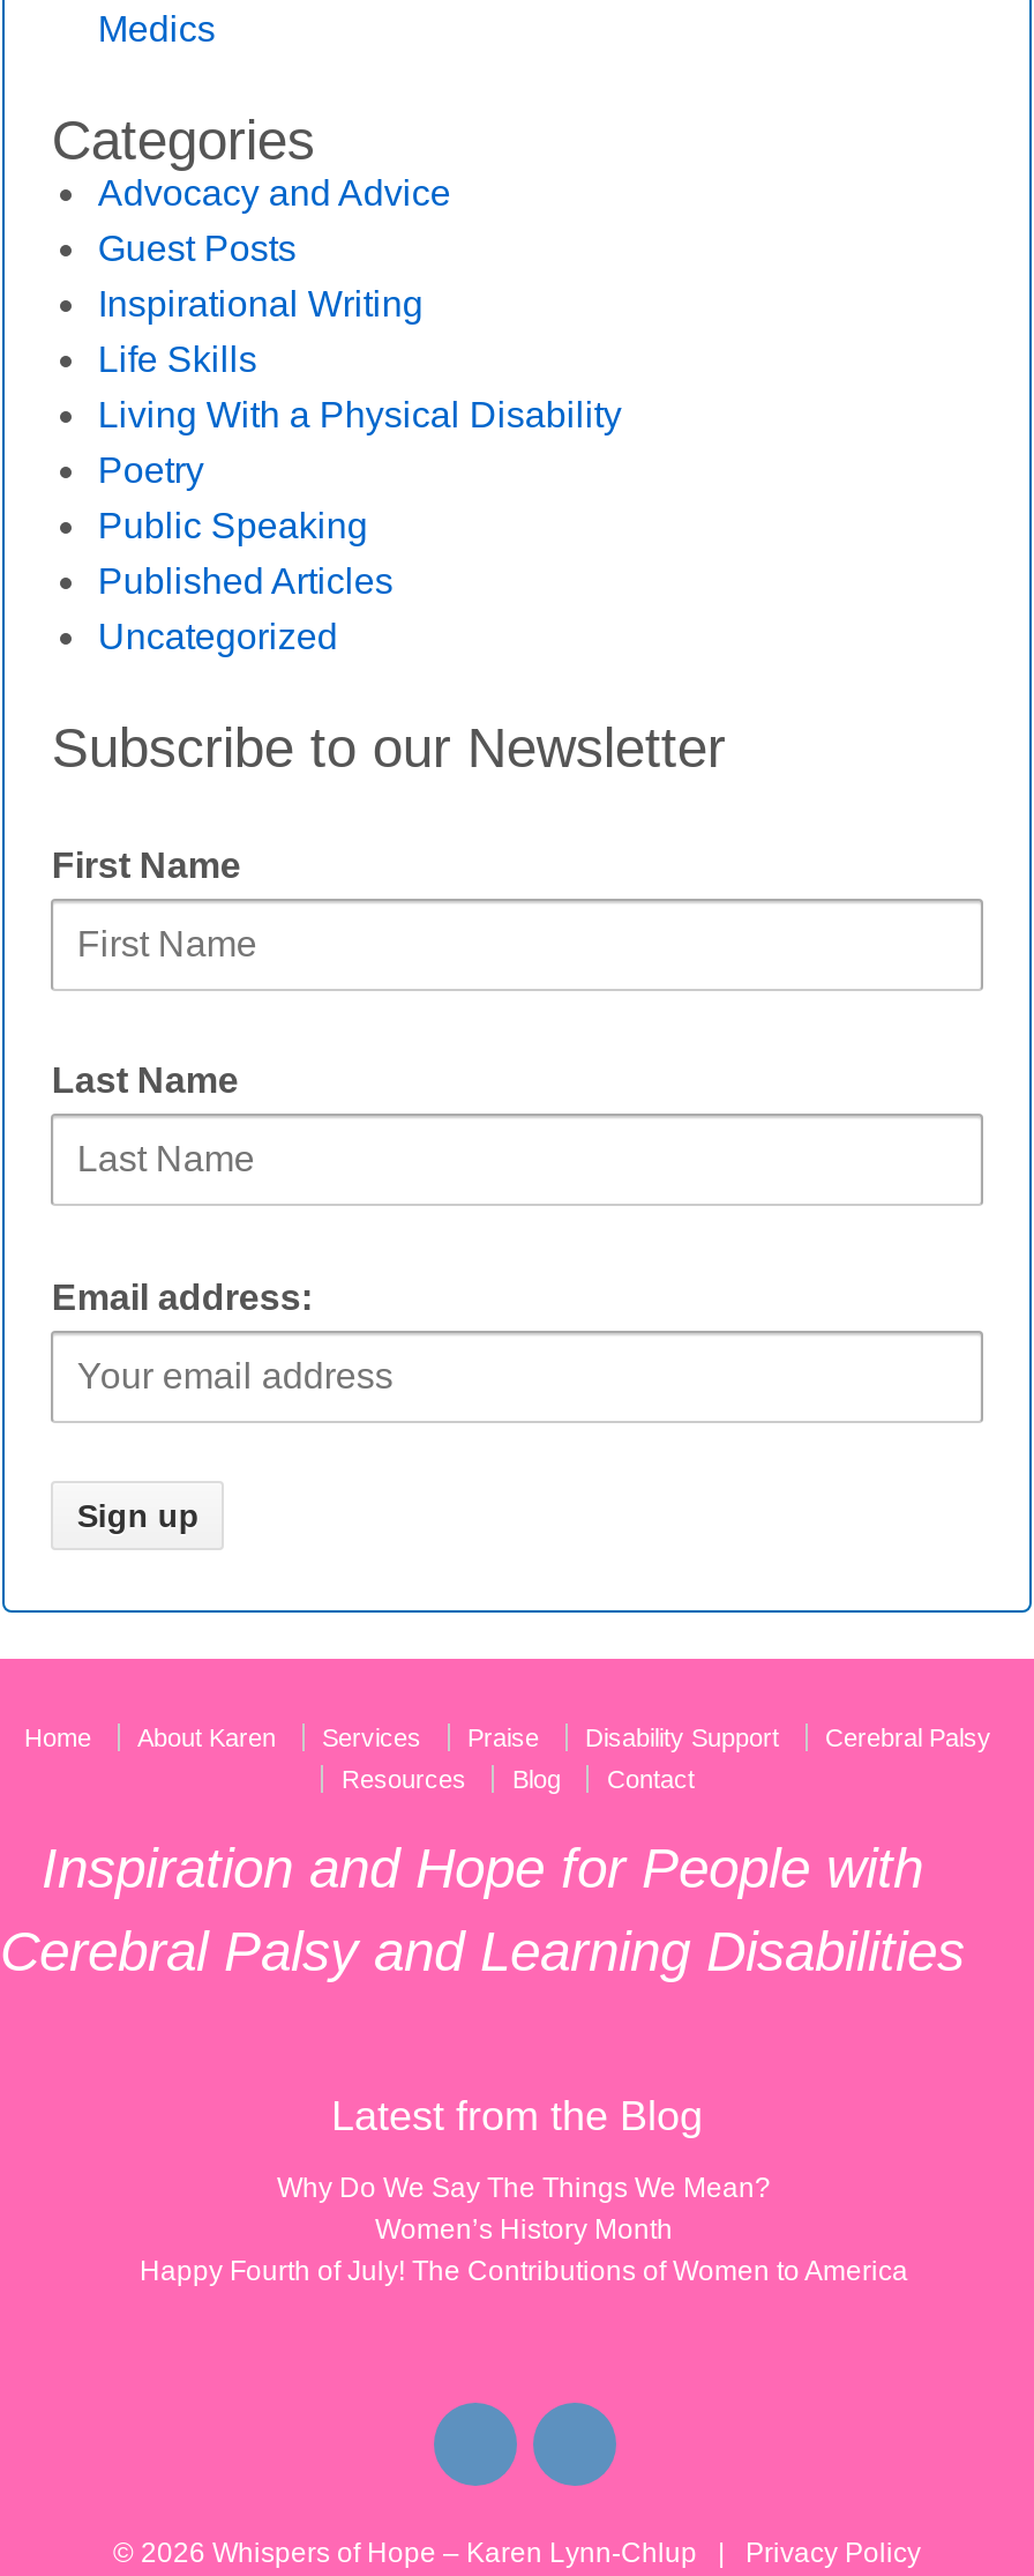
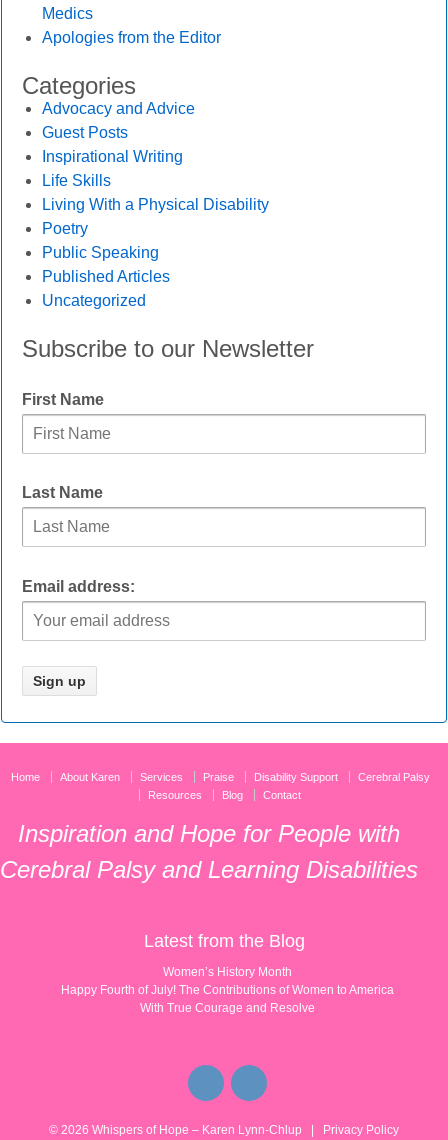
none -> [42,29,221,46] Apologies from the Editor
[277,2172,771,2204] Why Do We Say The Things We Mean? -> none
none -> [139,1001,314,1015] With True Courage and Resolve

